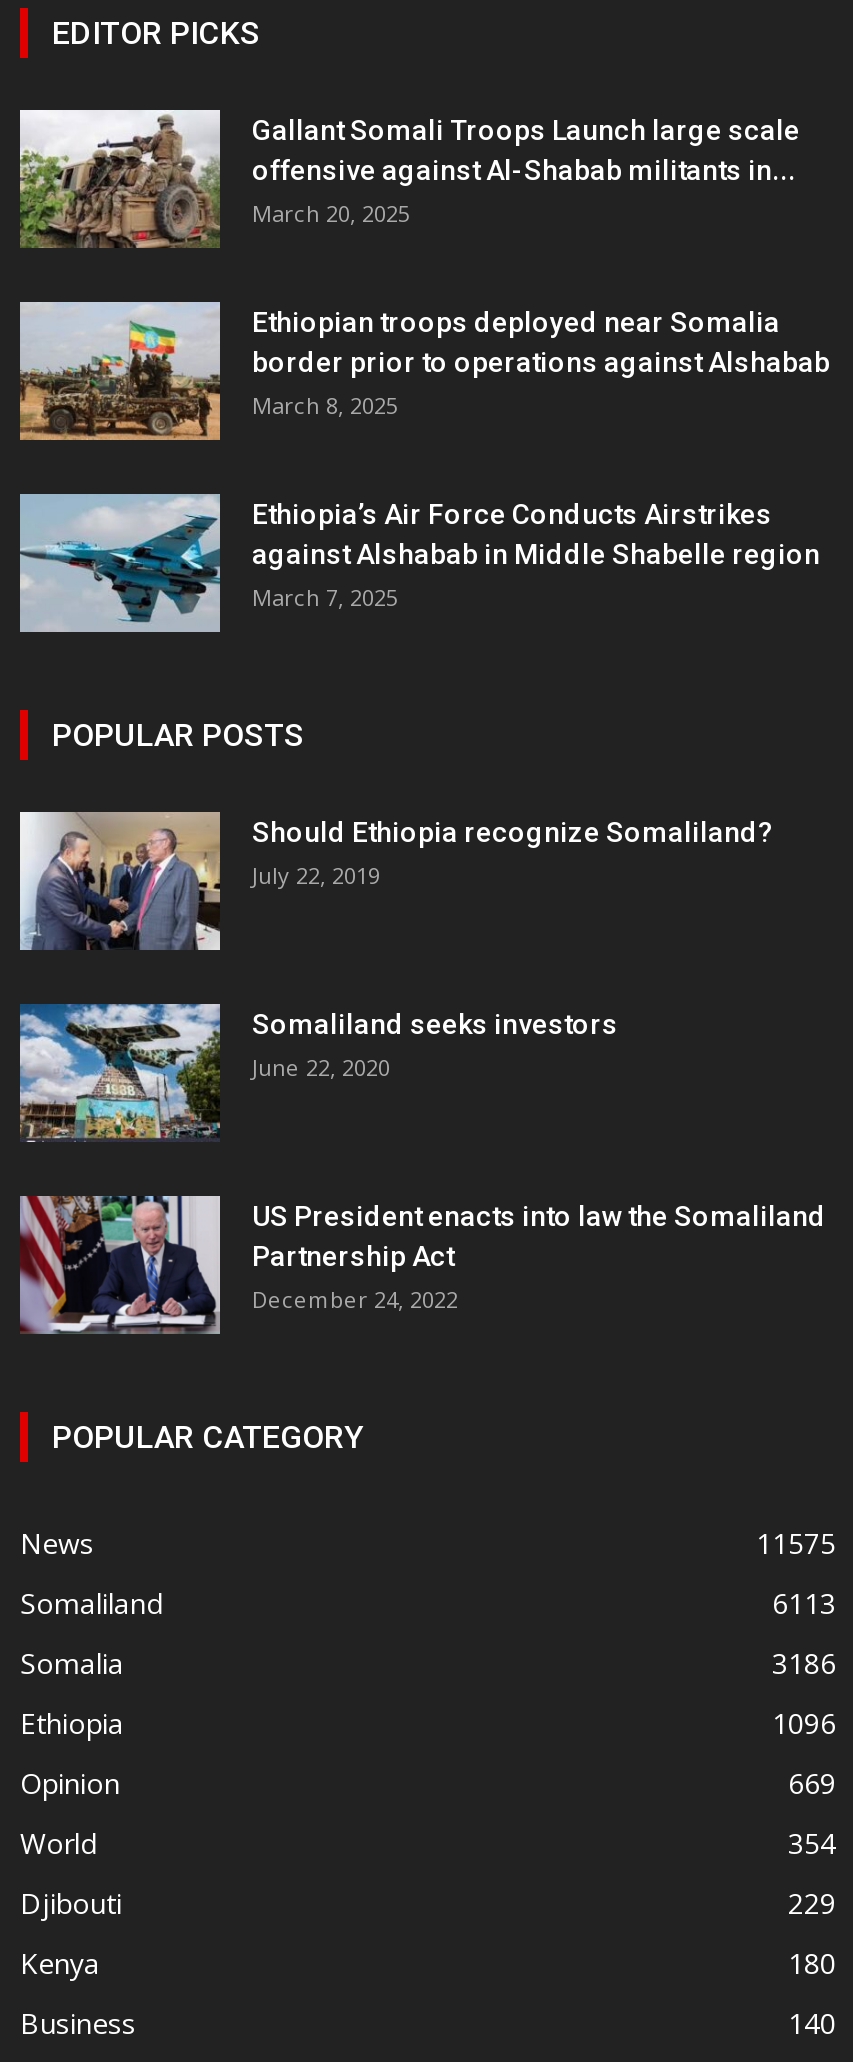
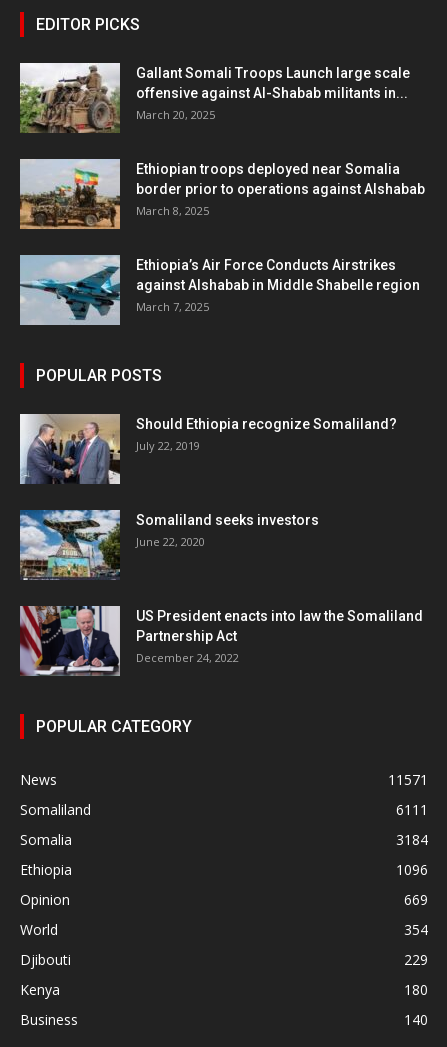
[756,1524,836,1562] 11575 -> [388,770,428,789] 11571
[772,1584,836,1622] 6113 -> [396,800,428,819] 6111
[772,1644,836,1682] 3186 -> [396,830,428,849] 3184

